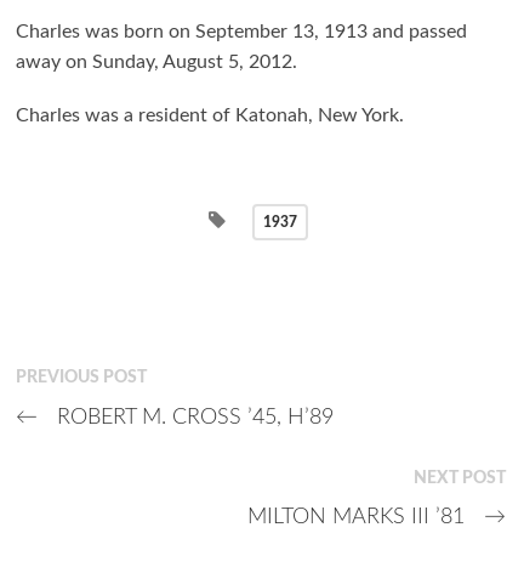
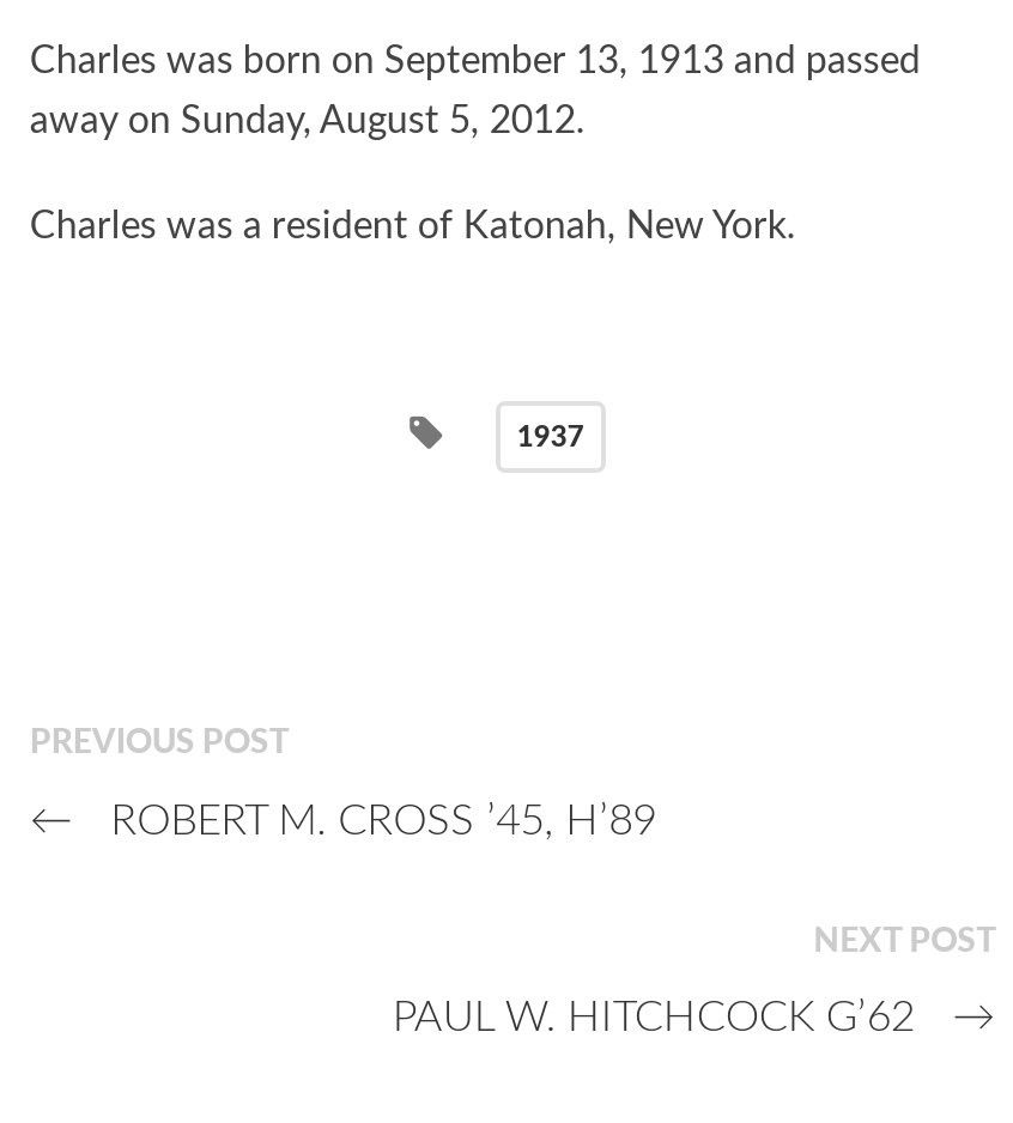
[247,507,470,527] MILTON MARKS III ’81 -> [392,998,926,1039] PAUL W. HITCHCOCK G’62

